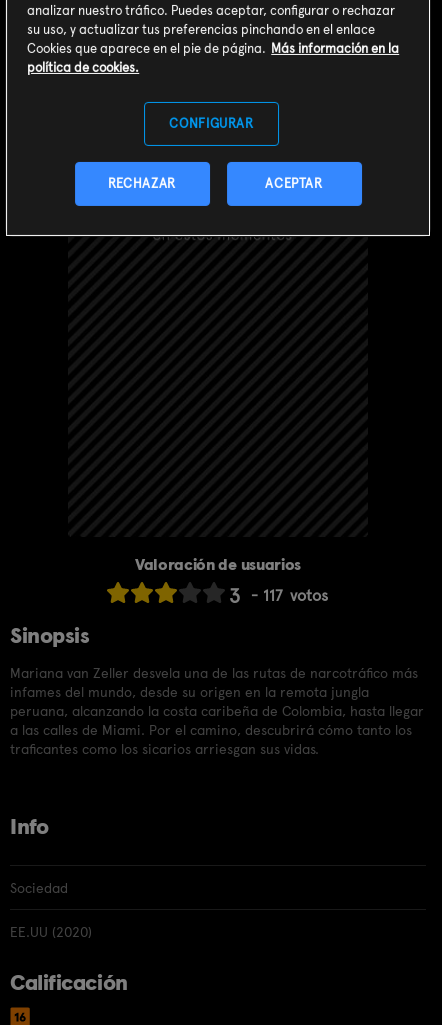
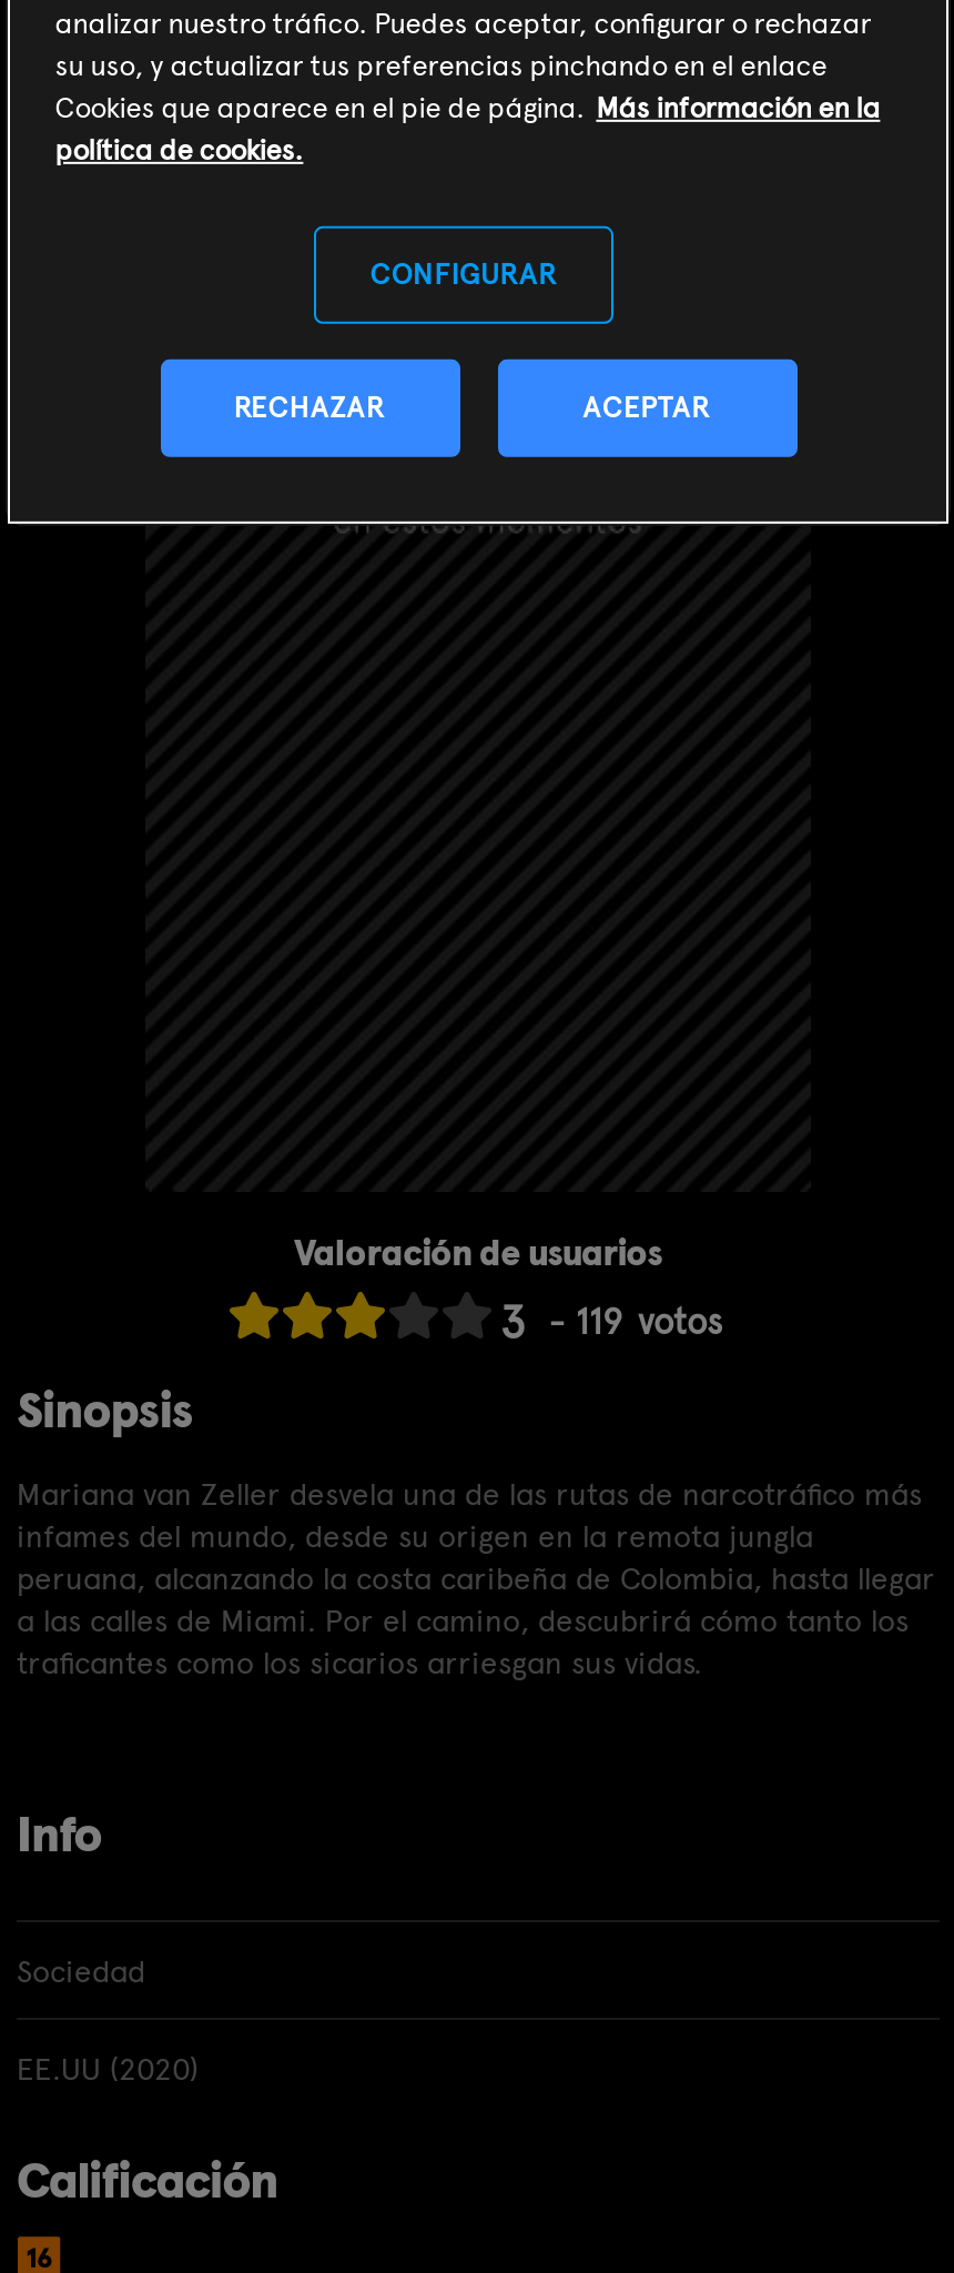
[228,584,327,608] 3 117 votos -> [500,1296,722,1349] 3 119 votos

